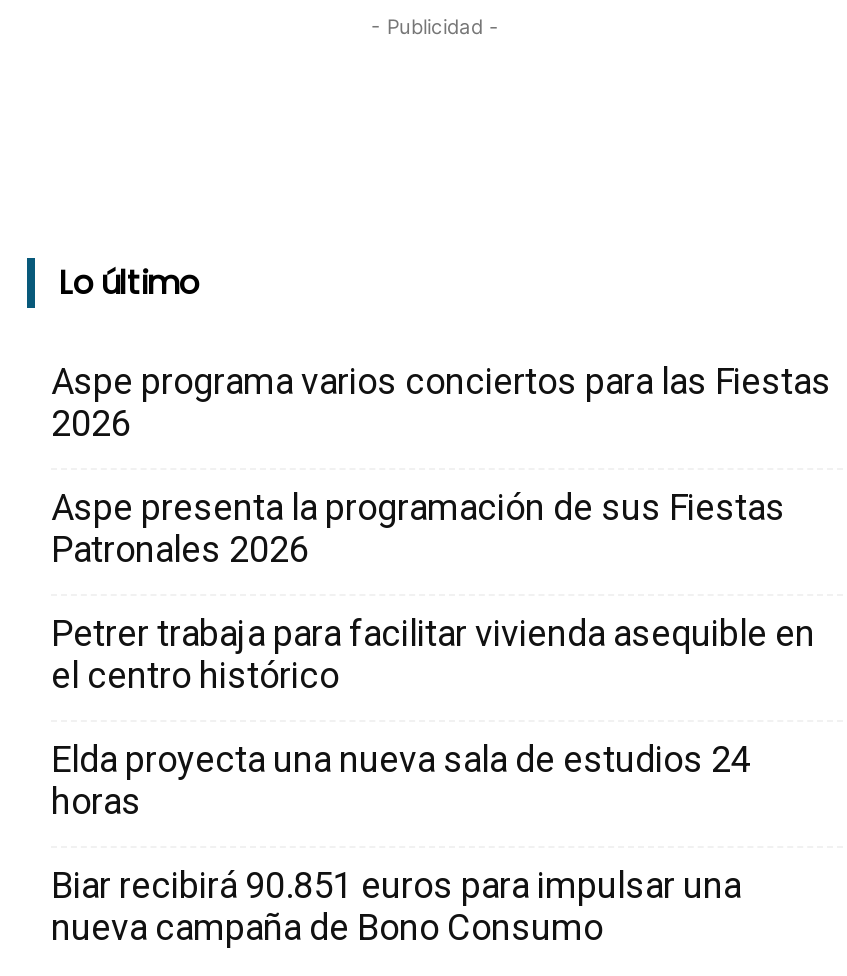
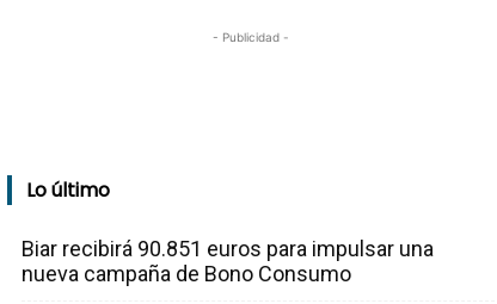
[51,361,831,823] Aspe programa varios conciertos para las Fiestas | 2026 | Aspe presenta la programación de sus Fiestas | Patronales 2026 | Petrer trabaja para facilitar vivienda asequible en | el centro histórico | Elda proyecta una nueva sala de estudios 24 | horas -> none

